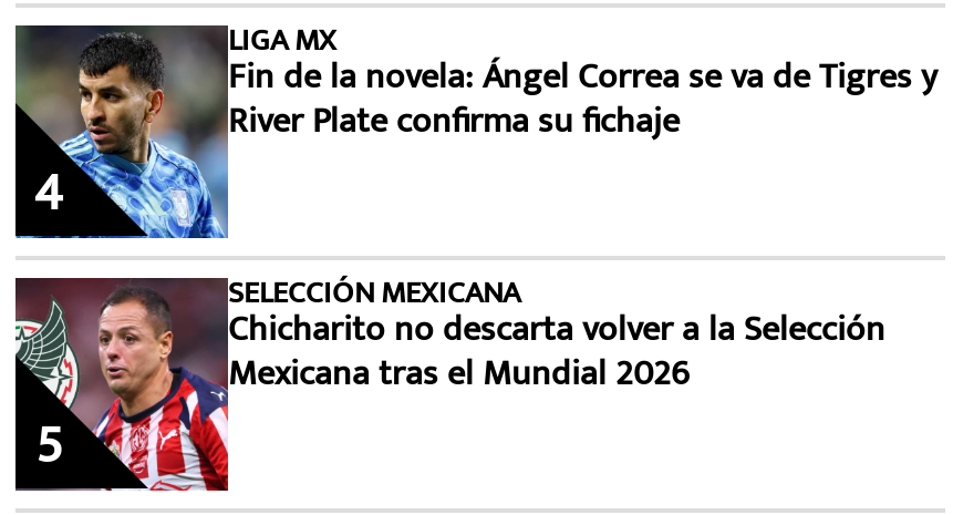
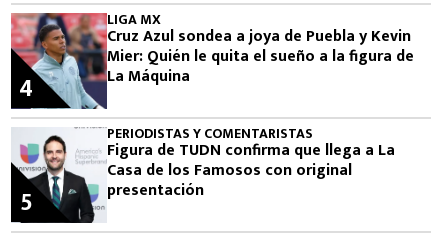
[13,23,936,240] [image] | Fin de la novela: Ángel Correa se va de Tigres y | River Plate confirma su fichaje -> [10,12,414,110] [image] | Cruz Azul sondea a joya de Puebla y Kevin | Mier: Quién le quita el sueño a la figura de | La Máquina
[13,267,885,493] [image] | SELECCIÓN MEXICANA | Chicharito no descarta volver a la Selección | Mexicana tras el Mundial 2026 -> [11,122,395,224] [image] | PERIODISTAS Y COMENTARISTAS | Figura de TUDN confirma que llega a La | Casa de los Famosos con original | presentación

